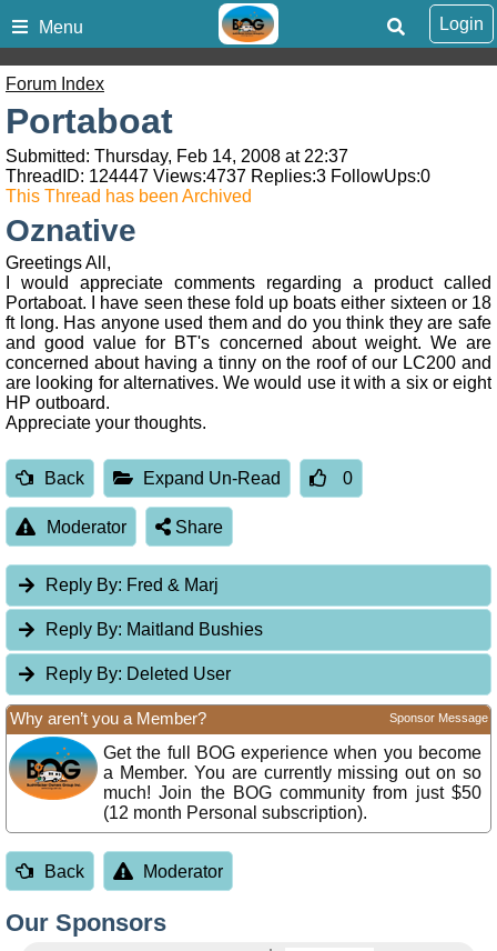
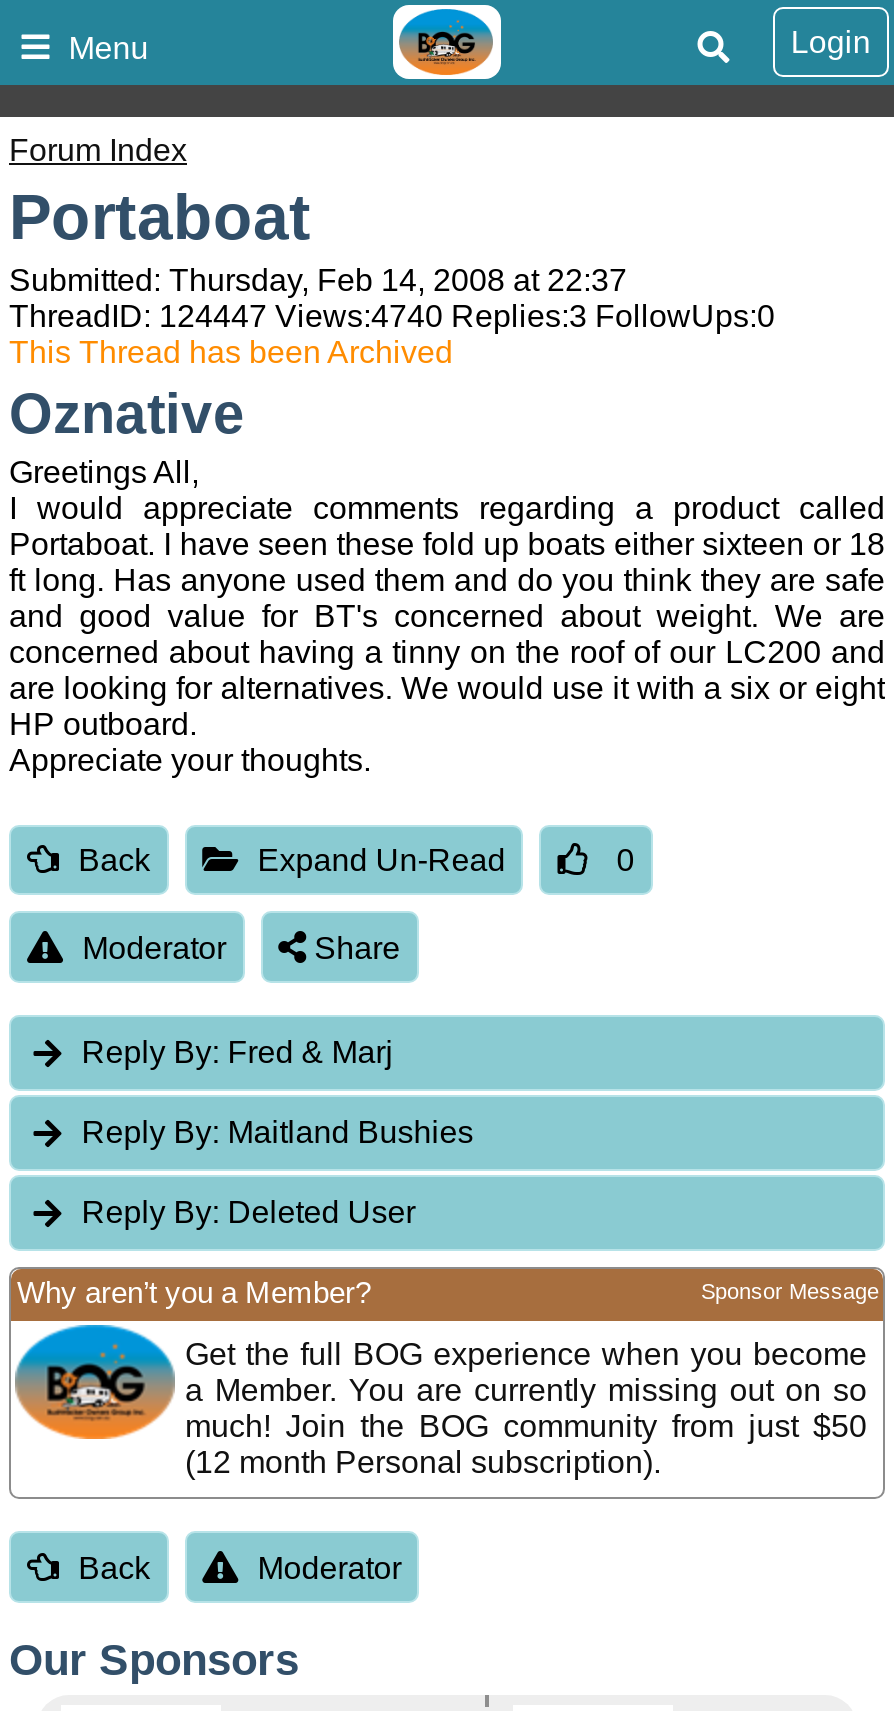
[6,167,430,186] ThreadID: 124447 Views:4737 Replies:3 FollowUps:0 -> [9,299,775,333] ThreadID: 124447 Views:4740 Replies:3 FollowUps:0

